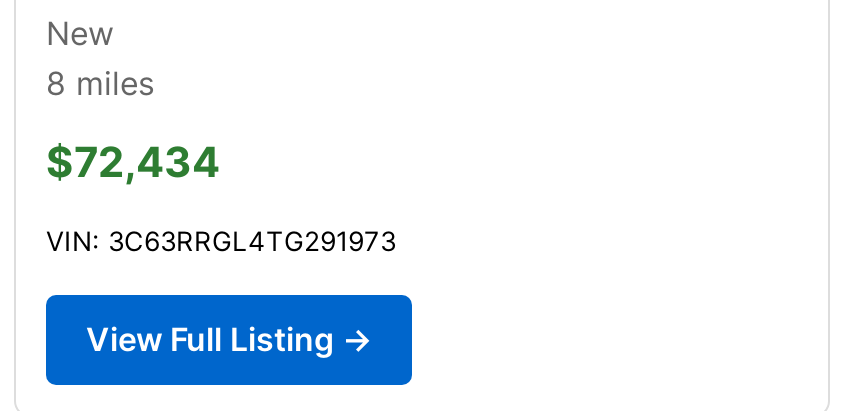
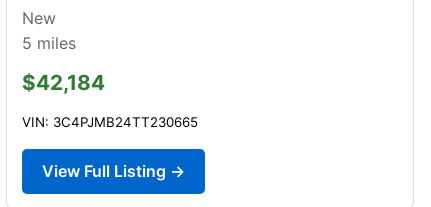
[46,63,154,103] 8 miles -> [22,33,76,53] 5 miles
[46,137,220,187] $72,434 -> [22,70,105,95] $42,184
[46,225,396,257] VIN: 3C63RRGL4TG291973 -> [22,114,198,130] VIN: 3C4PJMB24TT230665

